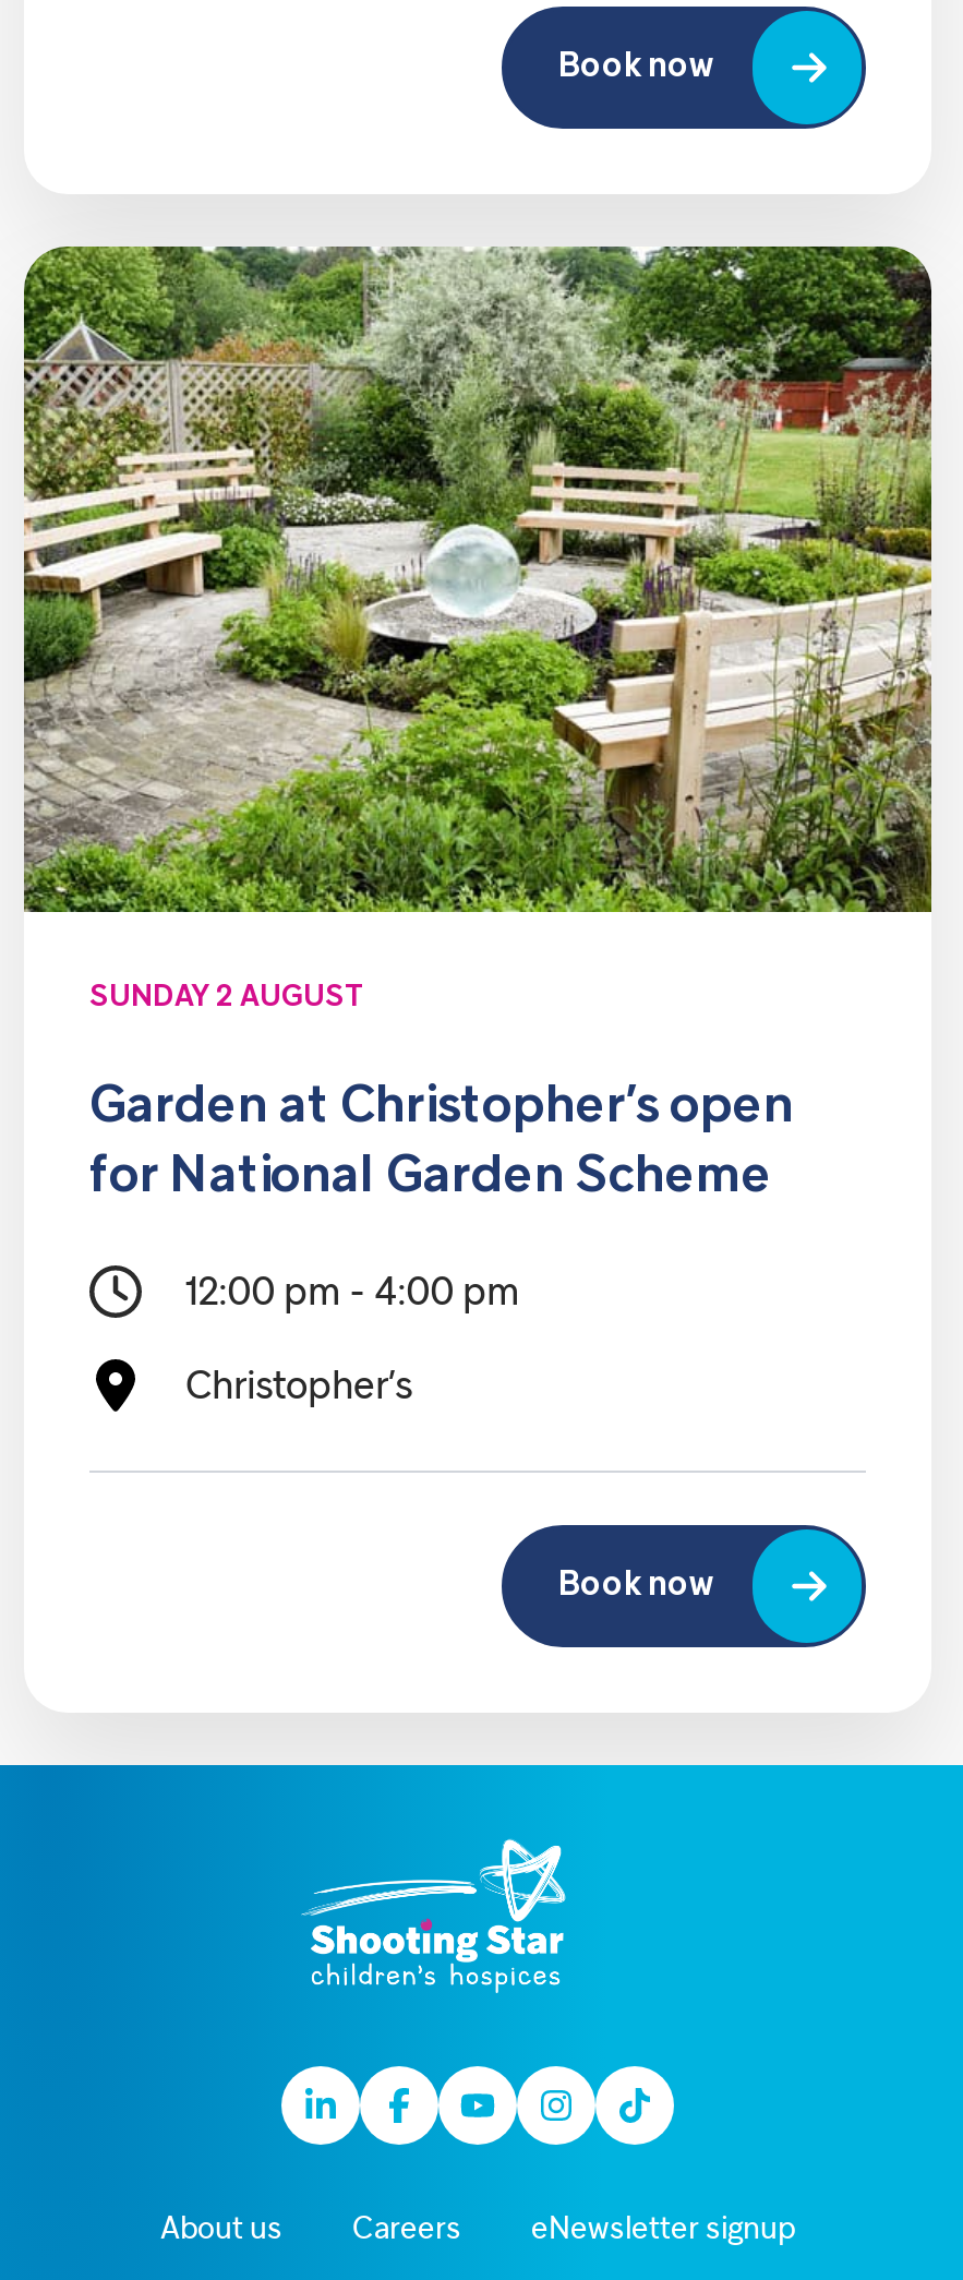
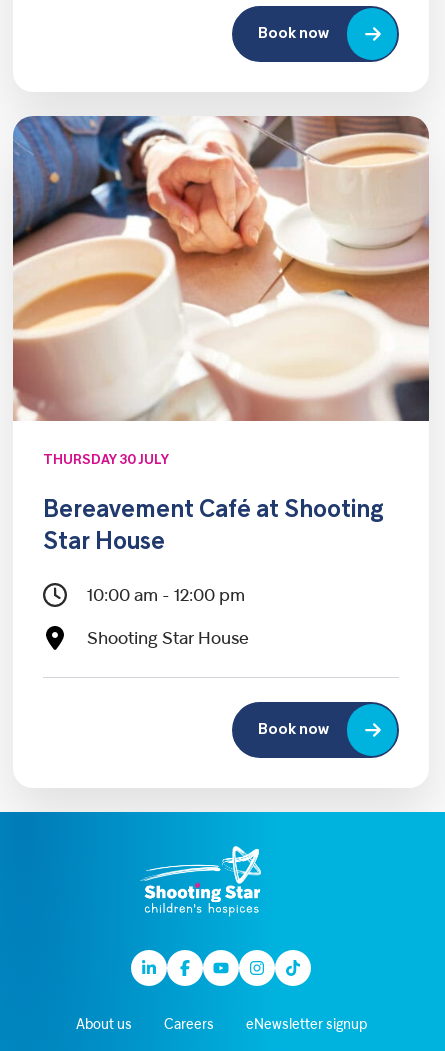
[22,244,934,1012] [image] | SUNDAY 2 AUGUST -> [12,115,430,467] [image] | THURSDAY 30 JULY
[89,1084,794,1132] Garden at Christopher’s open -> [43,500,384,522] Bereavement Café at Shooting
[89,1154,772,1202] for National Garden Scheme -> [43,532,165,554] Star House
[185,1276,519,1313] 12:00 pm - 4:00 pm -> [87,588,245,605] 10:00 am - 12:00 pm
[185,1370,412,1407] Christopher’s -> [87,631,249,648] Shooting Star House

